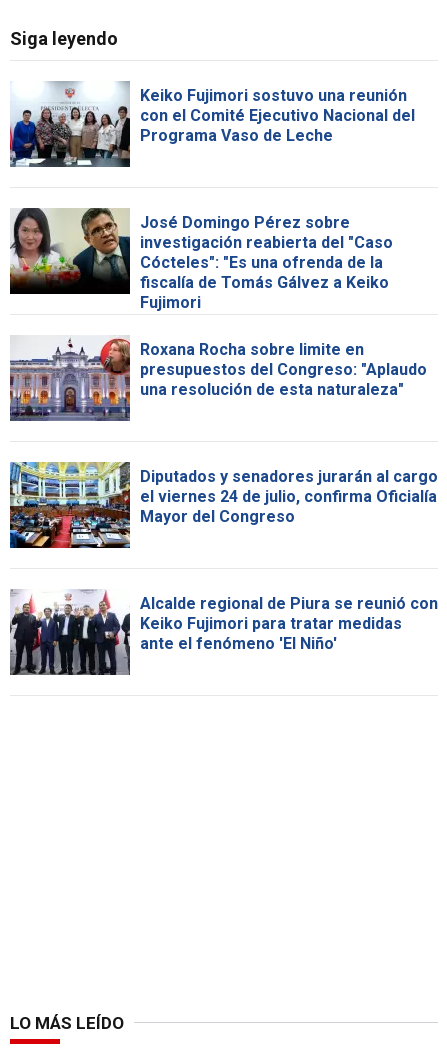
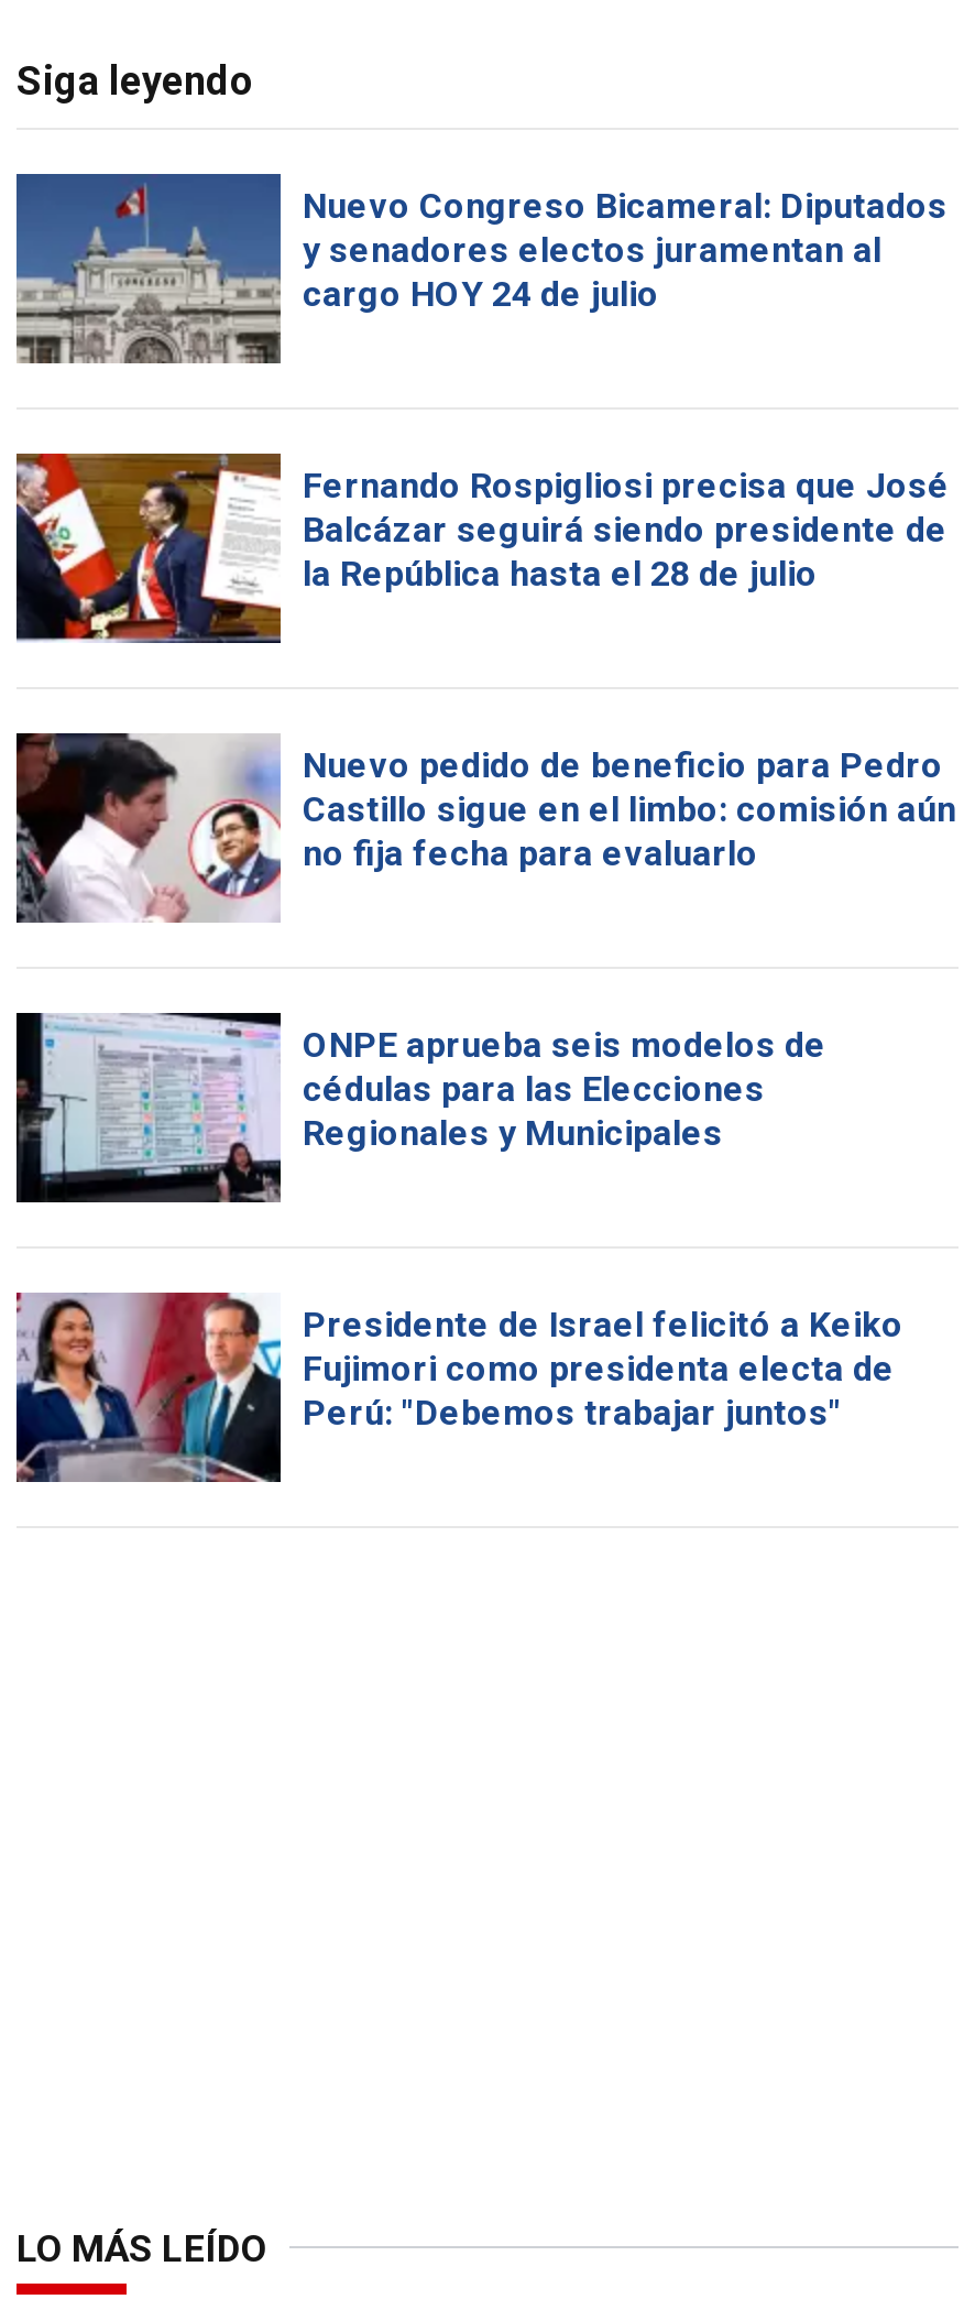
[9,81,415,168] [image] | Keiko Fujimori sostuvo una reunión | con el Comité Ejecutivo Nacional del | Programa Vaso de Leche -> [14,172,947,363] [image] | Nuevo Congreso Bicameral: Diputados | y senadores electos juramentan al | cargo HOY 24 de julio
[9,207,393,312] [image] | José Domingo Pérez sobre | investigación reabierta del "Caso | Cócteles": "Es una ofrenda de la | fiscalía de Tomás Gálvez a Keiko | Fujimori -> [14,451,950,645] [image] | Fernando Rospigliosi precisa que José | Balcázar seguirá siendo presidente de | la República hasta el 28 de julio
[10,335,427,422] [image] | Roxana Rocha sobre limite en | presupuestos del Congreso: "Aplaudo | una resolución de esta naturaleza" -> [14,731,956,923] [image] | Nuevo pedido de beneficio para Pedro | Castillo sigue en el limbo: comisión aún | no fija fecha para evaluarlo
[9,461,438,549] [image] | Diputados y senadores jurarán al cargo | el viernes 24 de julio, confirma Oficialía | Mayor del Congreso -> [14,1011,826,1205] [image] | ONPE aprueba seis modelos de | cédulas para las Elecciones | Regionales y Municipales
[10,589,438,676] [image] | Alcalde regional de Piura se reunió con | Keiko Fujimori para tratar medidas | ante el fenómeno 'El Niño' -> [14,1290,903,1484] [image] | Presidente de Israel felicitó a Keiko | Fujimori como presidenta electa de | Perú: "Debemos trabajar juntos"

